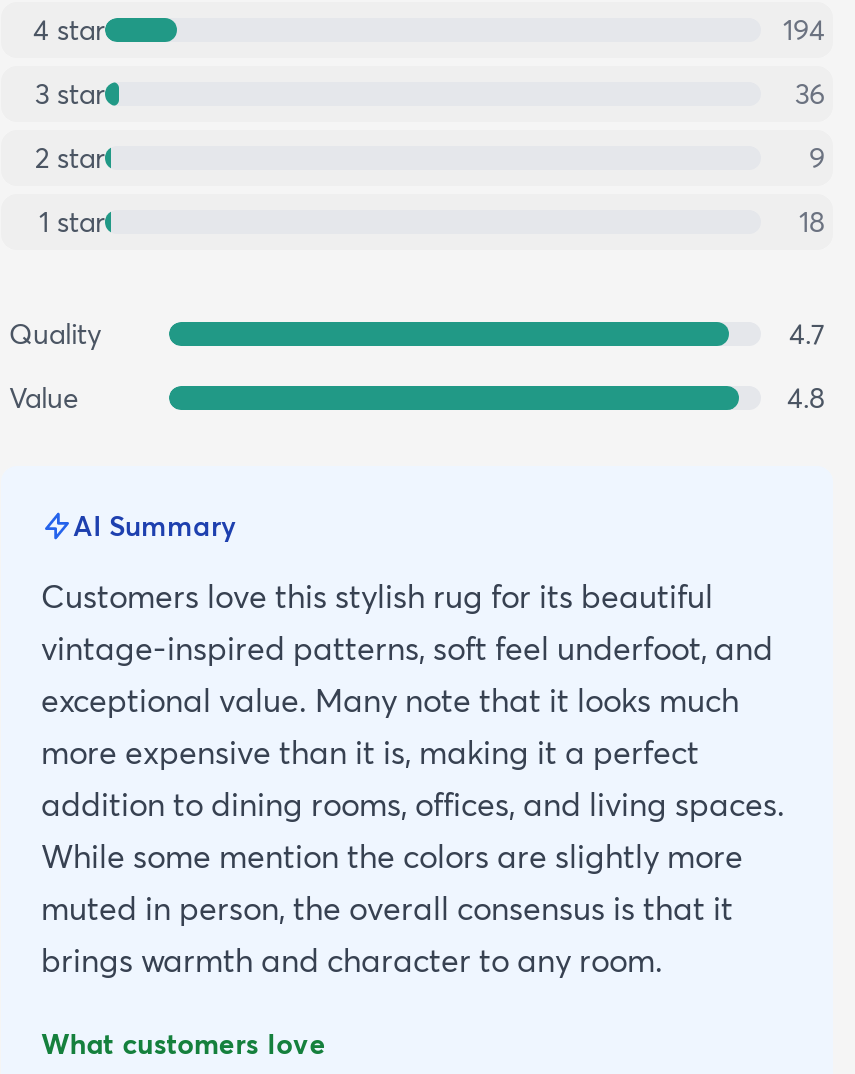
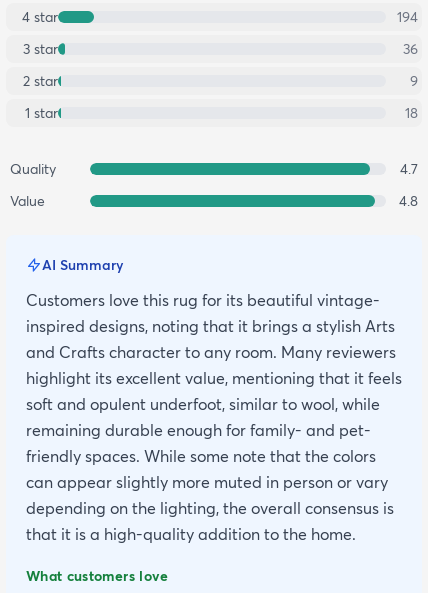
[41,576,785,980] Customers love this stylish rug for its beautiful | vintage-inspired patterns, soft feel underfoot, and | exceptional value. Many note that it looks much | more expensive than it is, making it a perfect | addition to dining rooms, offices, and living spaces. | While some mention the colors are slightly more | muted in person, the overall consensus is that it | brings warmth and character to any room. -> [26,290,402,544] Customers love this rug for its beautiful vintage- | inspired designs, noting that it brings a stylish Arts | and Crafts character to any room. Many reviewers | highlight its excellent value, mentioning that it feels | soft and opulent underfoot, similar to wool, while | remaining durable enough for family- and pet- | friendly spaces. While some note that the colors | can appear slightly more muted in person or vary | depending on the lighting, the overall consensus is | that it is a high-quality addition to the home.

